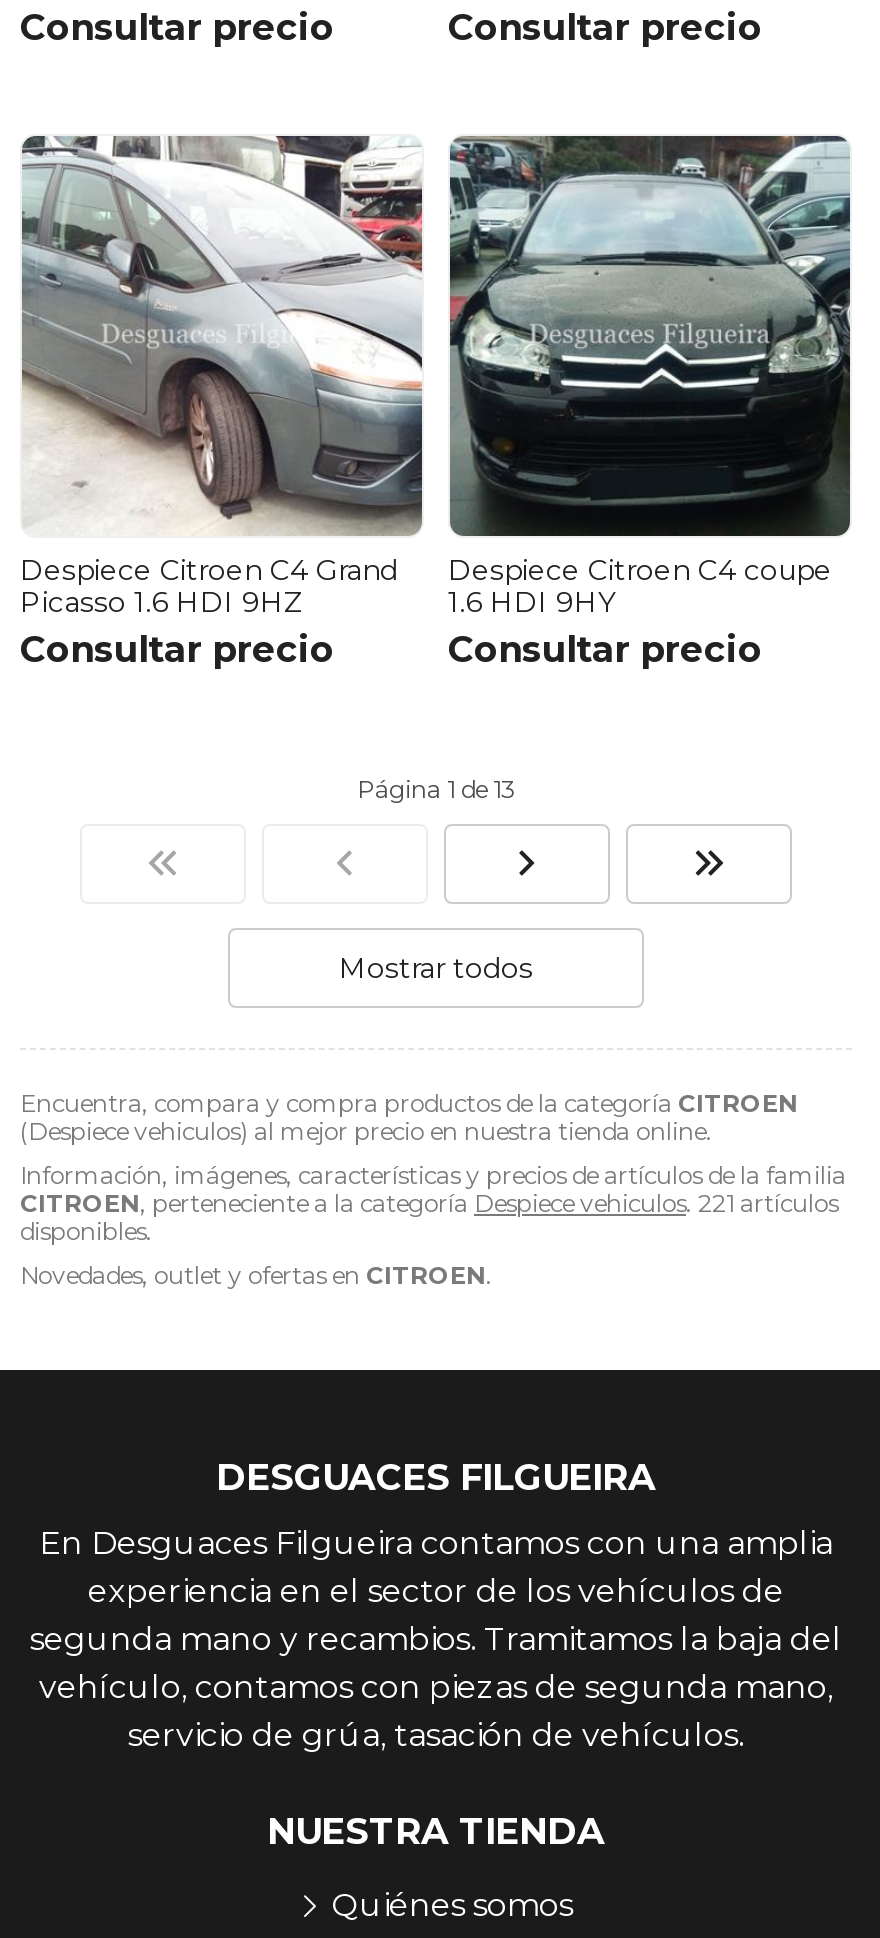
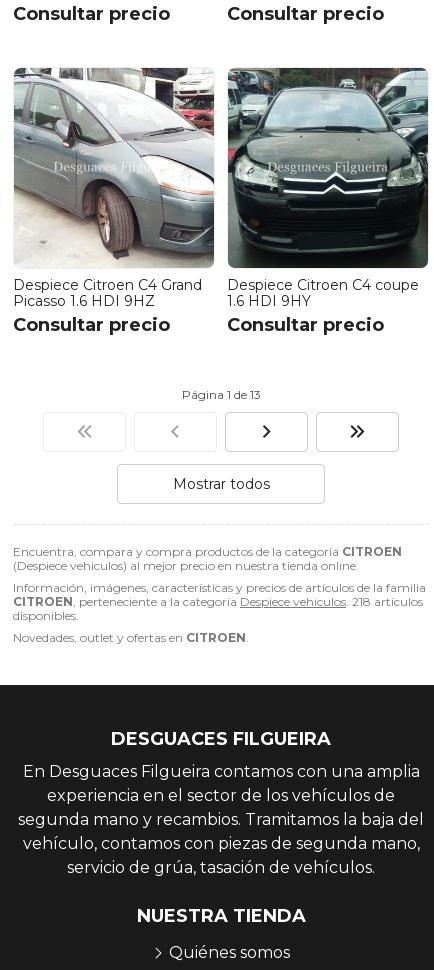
[20,1189,838,1219] CITROEN, perteneciente a la categoríaDespiece vehiculos. 221 artículos -> [13,594,423,609] CITROEN, perteneciente a la categoríaDespiece vehiculos. 218 artículos

